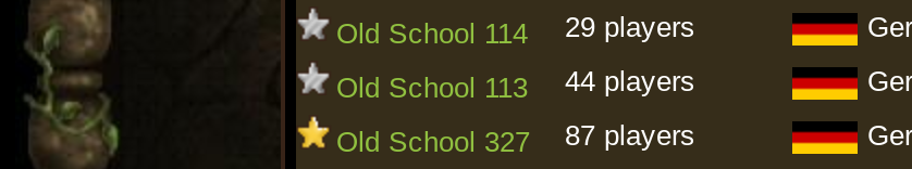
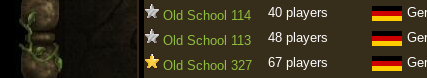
[336,11,695,50] Old School 114 29 players -> [162,5,327,23] Old School 114 40 players
[336,65,695,104] Old School 113 44 players -> [162,30,327,48] Old School 113 48 players
[336,119,695,158] Old School 327 87 players -> [162,55,327,73] Old School 327 67 players

